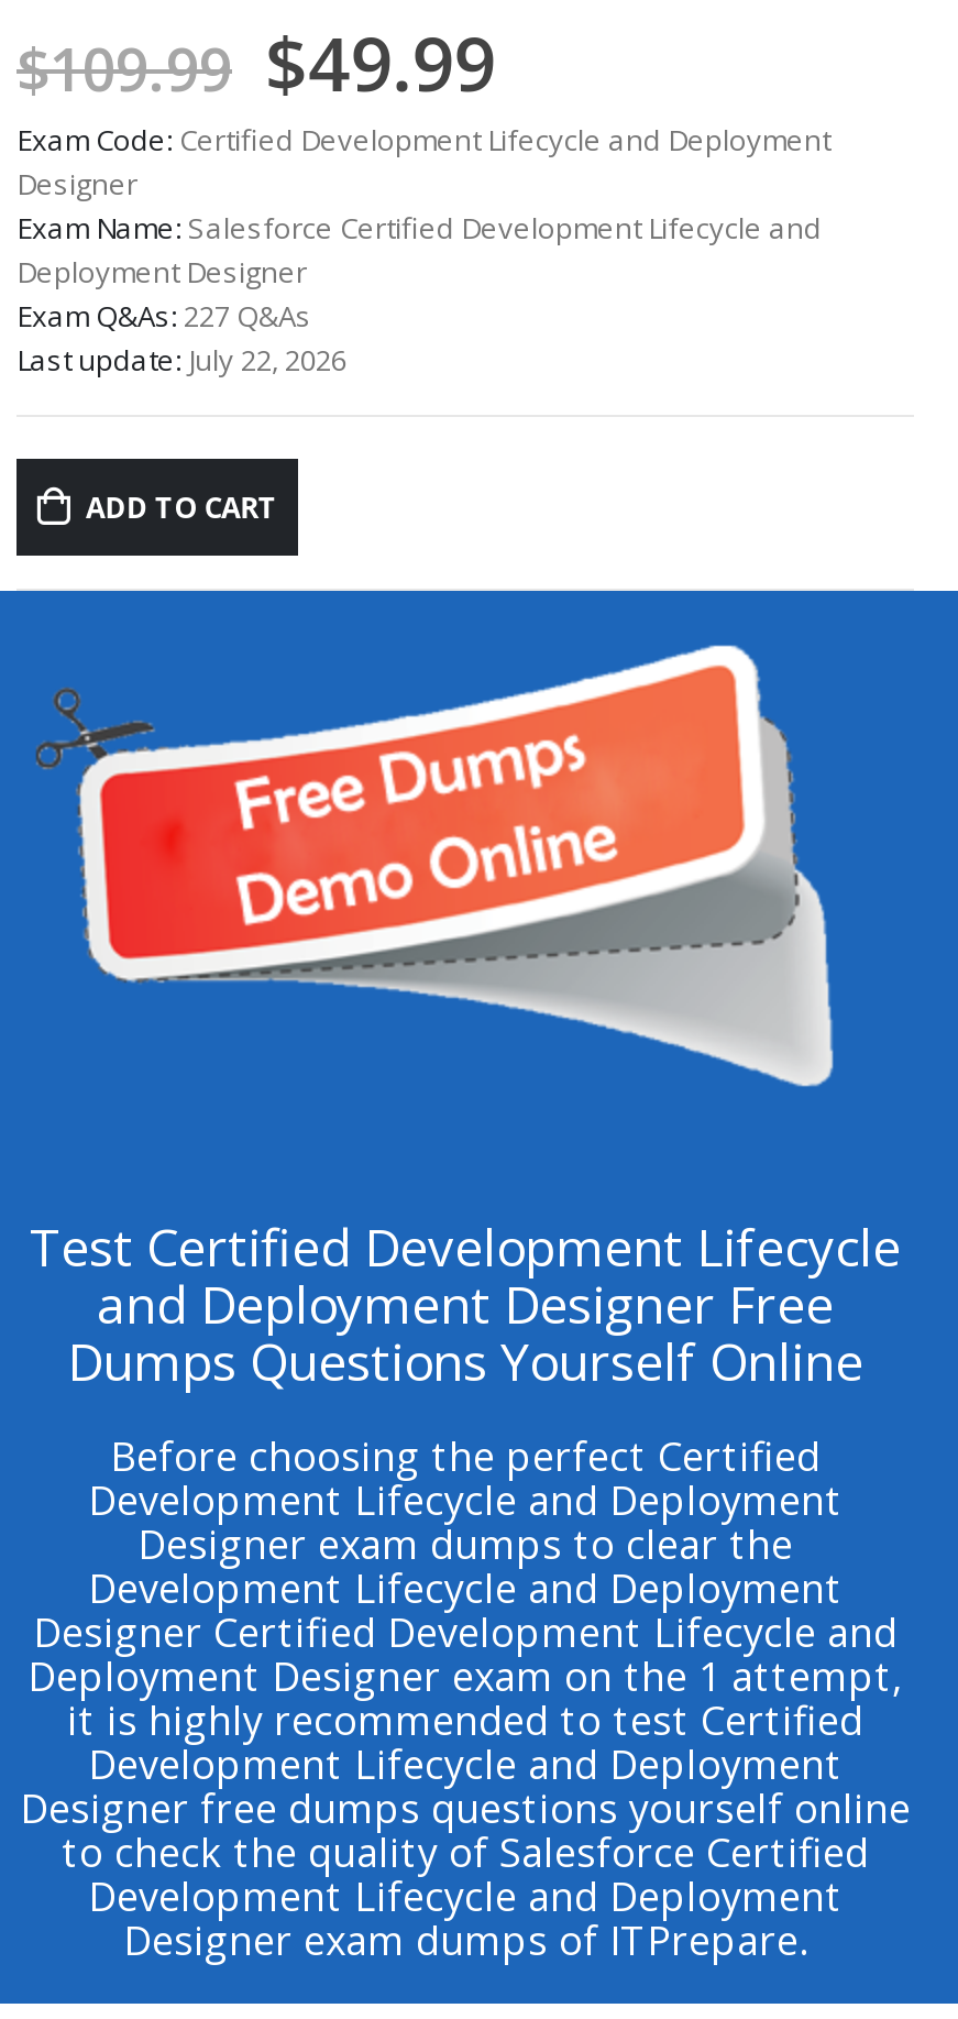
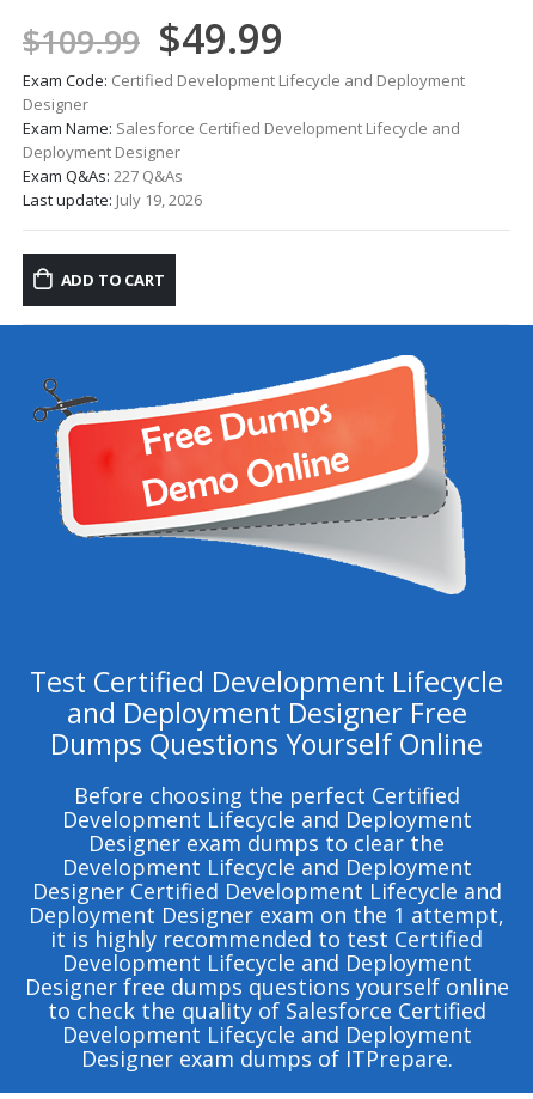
[16,341,346,380] Last update: July 22, 2026 -> [23,189,202,211] Last update: July 19, 2026

